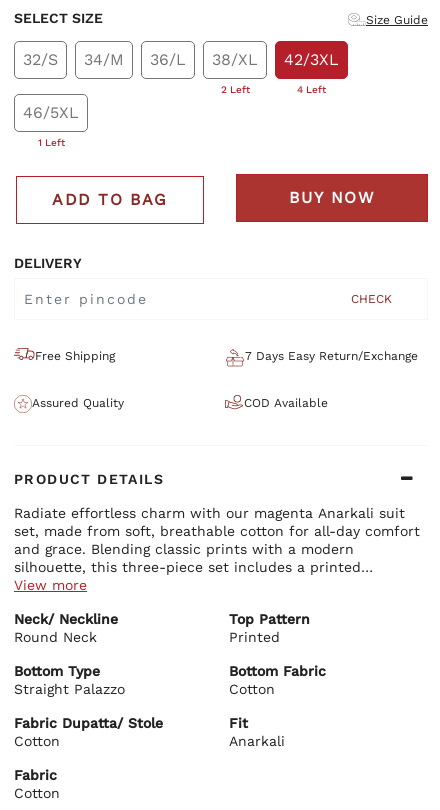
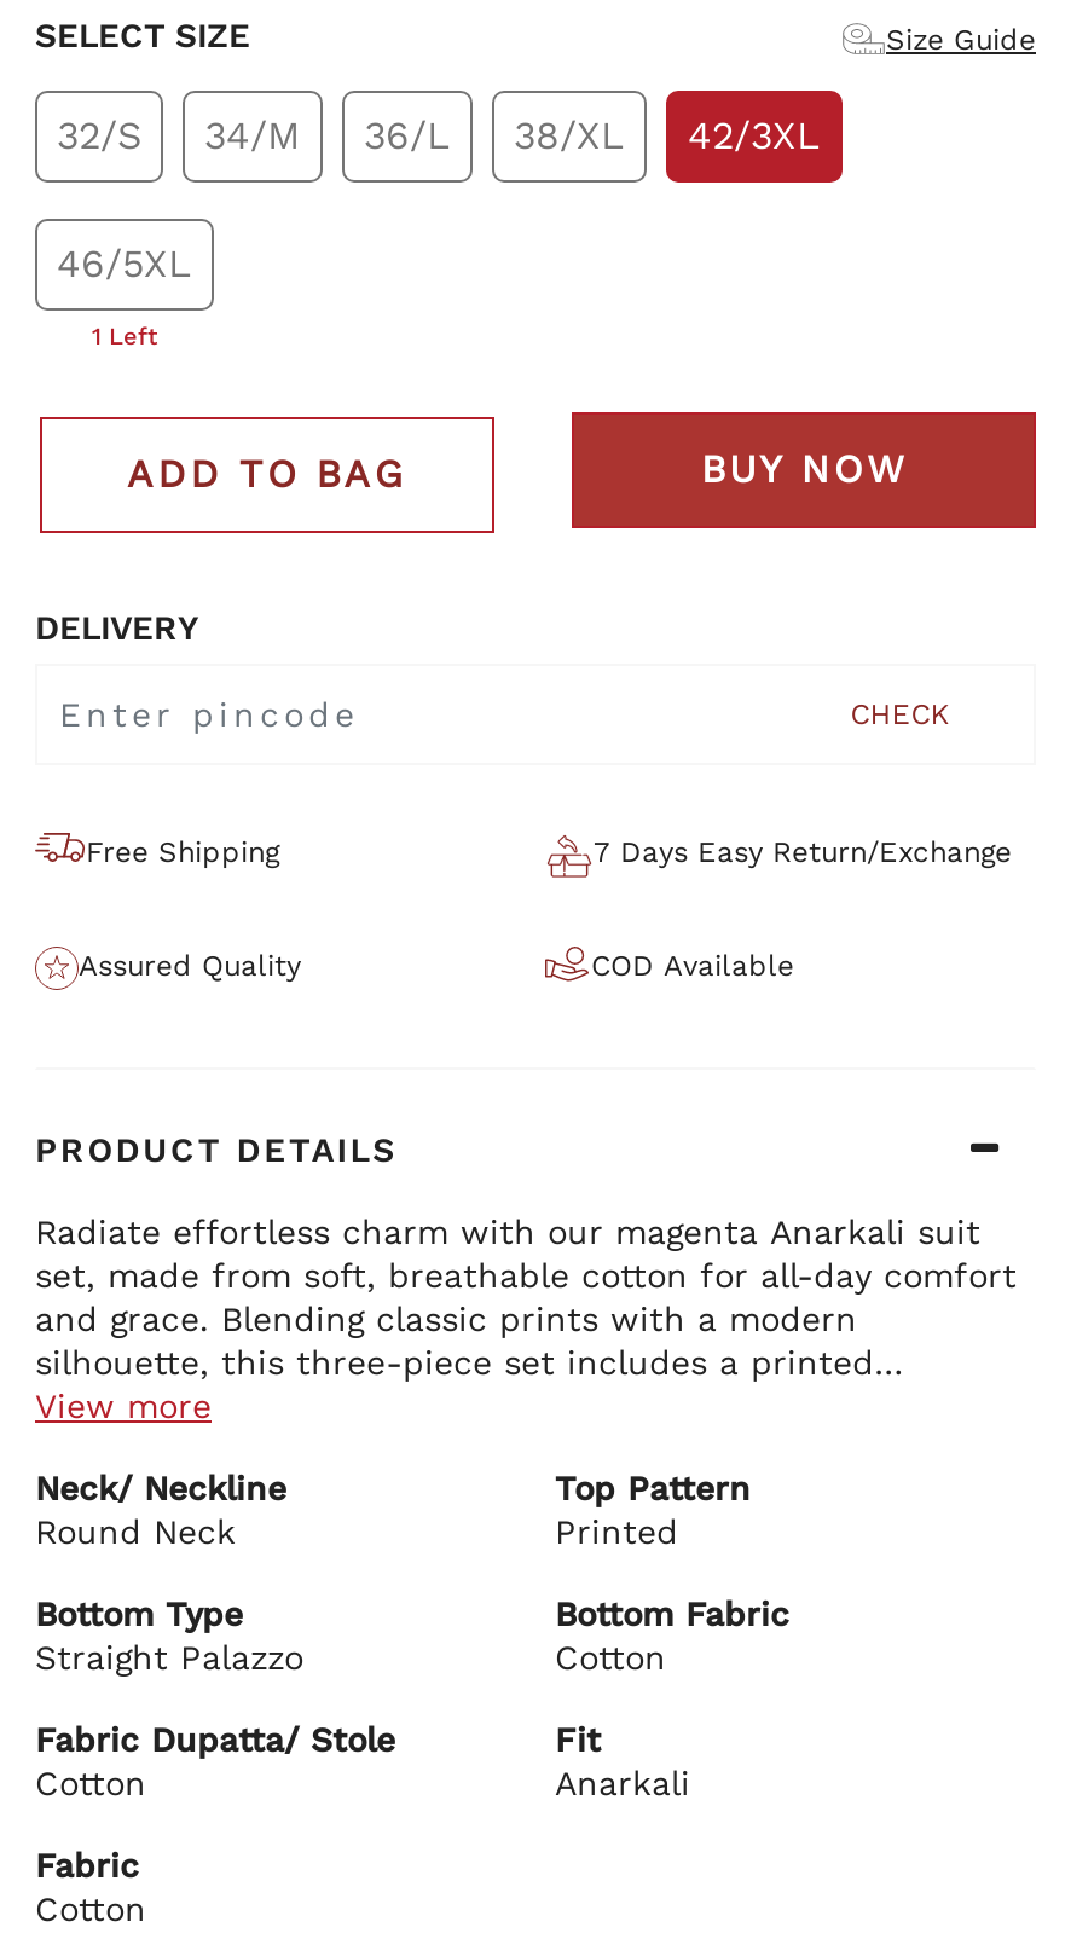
[220,84,249,95] 2 Left -> none
[297,84,326,95] 4 Left -> none

